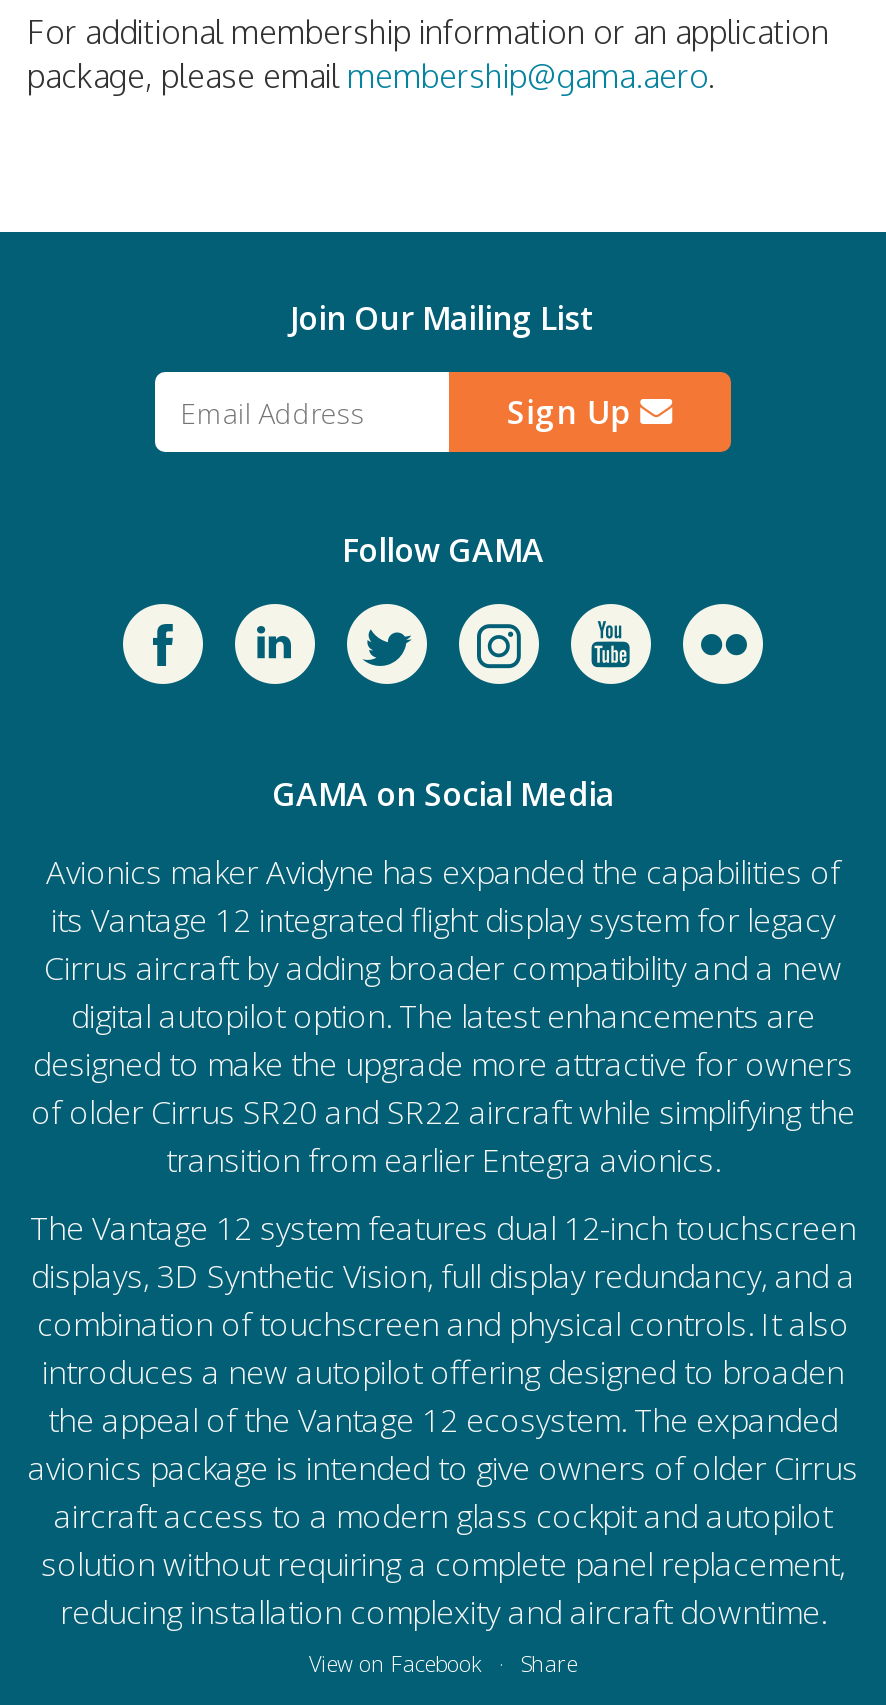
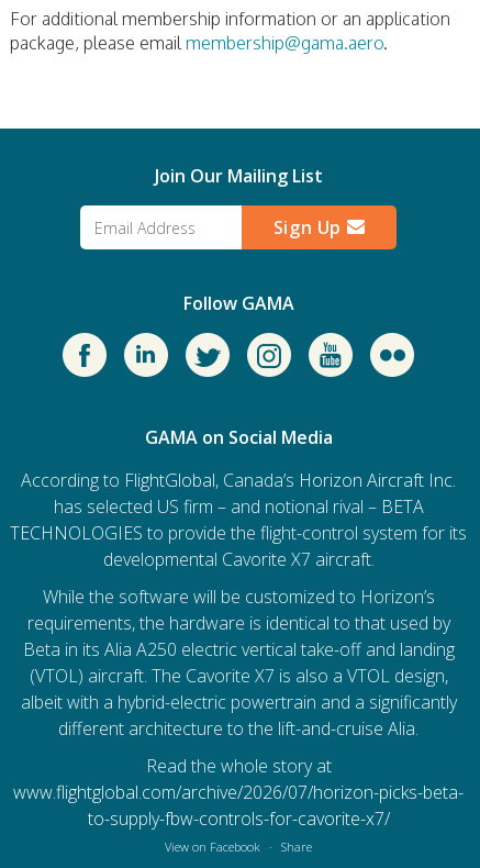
[28,850,858,1634] Avionics maker Avidyne has expanded the capabilities of | its Vantage 12 integrated flight display system for legacy | Cirrus aircraft by adding broader compatibility and a new | digital autopilot option. The latest enhancements are | designed to make the upgrade more attractive for owners | of older Cirrus SR20 and SR22 aircraft while simplifying the | transition from earlier Entegra avionics. | The Vantage 12 system features dual 12-inch touchscreen | displays, 3D Synthetic Vision, full display redundancy, and a | combination of touchscreen and physical controls. It also | introduces a new autopilot offering designed to broaden | the appeal of the Vantage 12 ecosystem. The expanded | avionics package is intended to give owners of older Cirrus | aircraft access to a modern glass cockpit and autopilot | solution without requiring a complete panel replacement, | reducing installation complexity and aircraft downtime. -> [10,468,467,831] According to FlightGlobal, Canada’s Horizon Aircraft Inc. | has selected US firm – and notional rival – BETA | TECHNOLOGIES to provide the flight-control system for its | developmental Cavorite X7 aircraft. | While the software will be customized to Horizon’s | requirements, the hardware is identical to that used by | Beta in its Alia A250 electric vertical take-off and landing | (VTOL) aircraft. The Cavorite X7 is also a VTOL design, | albeit with a hybrid-electric powertrain and a significantly | different architecture to the lift-and-cruise Alia. | Read the whole story at | www.flightglobal.com/archive/2026/07/horizon-picks-beta- | to-supply-fbw-controls-for-cavorite-x7/

